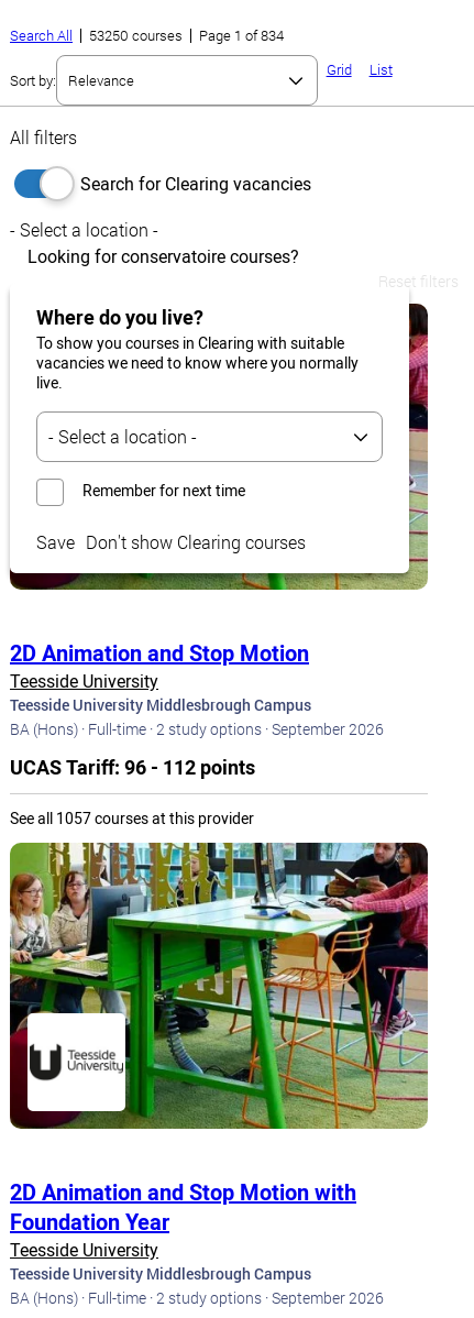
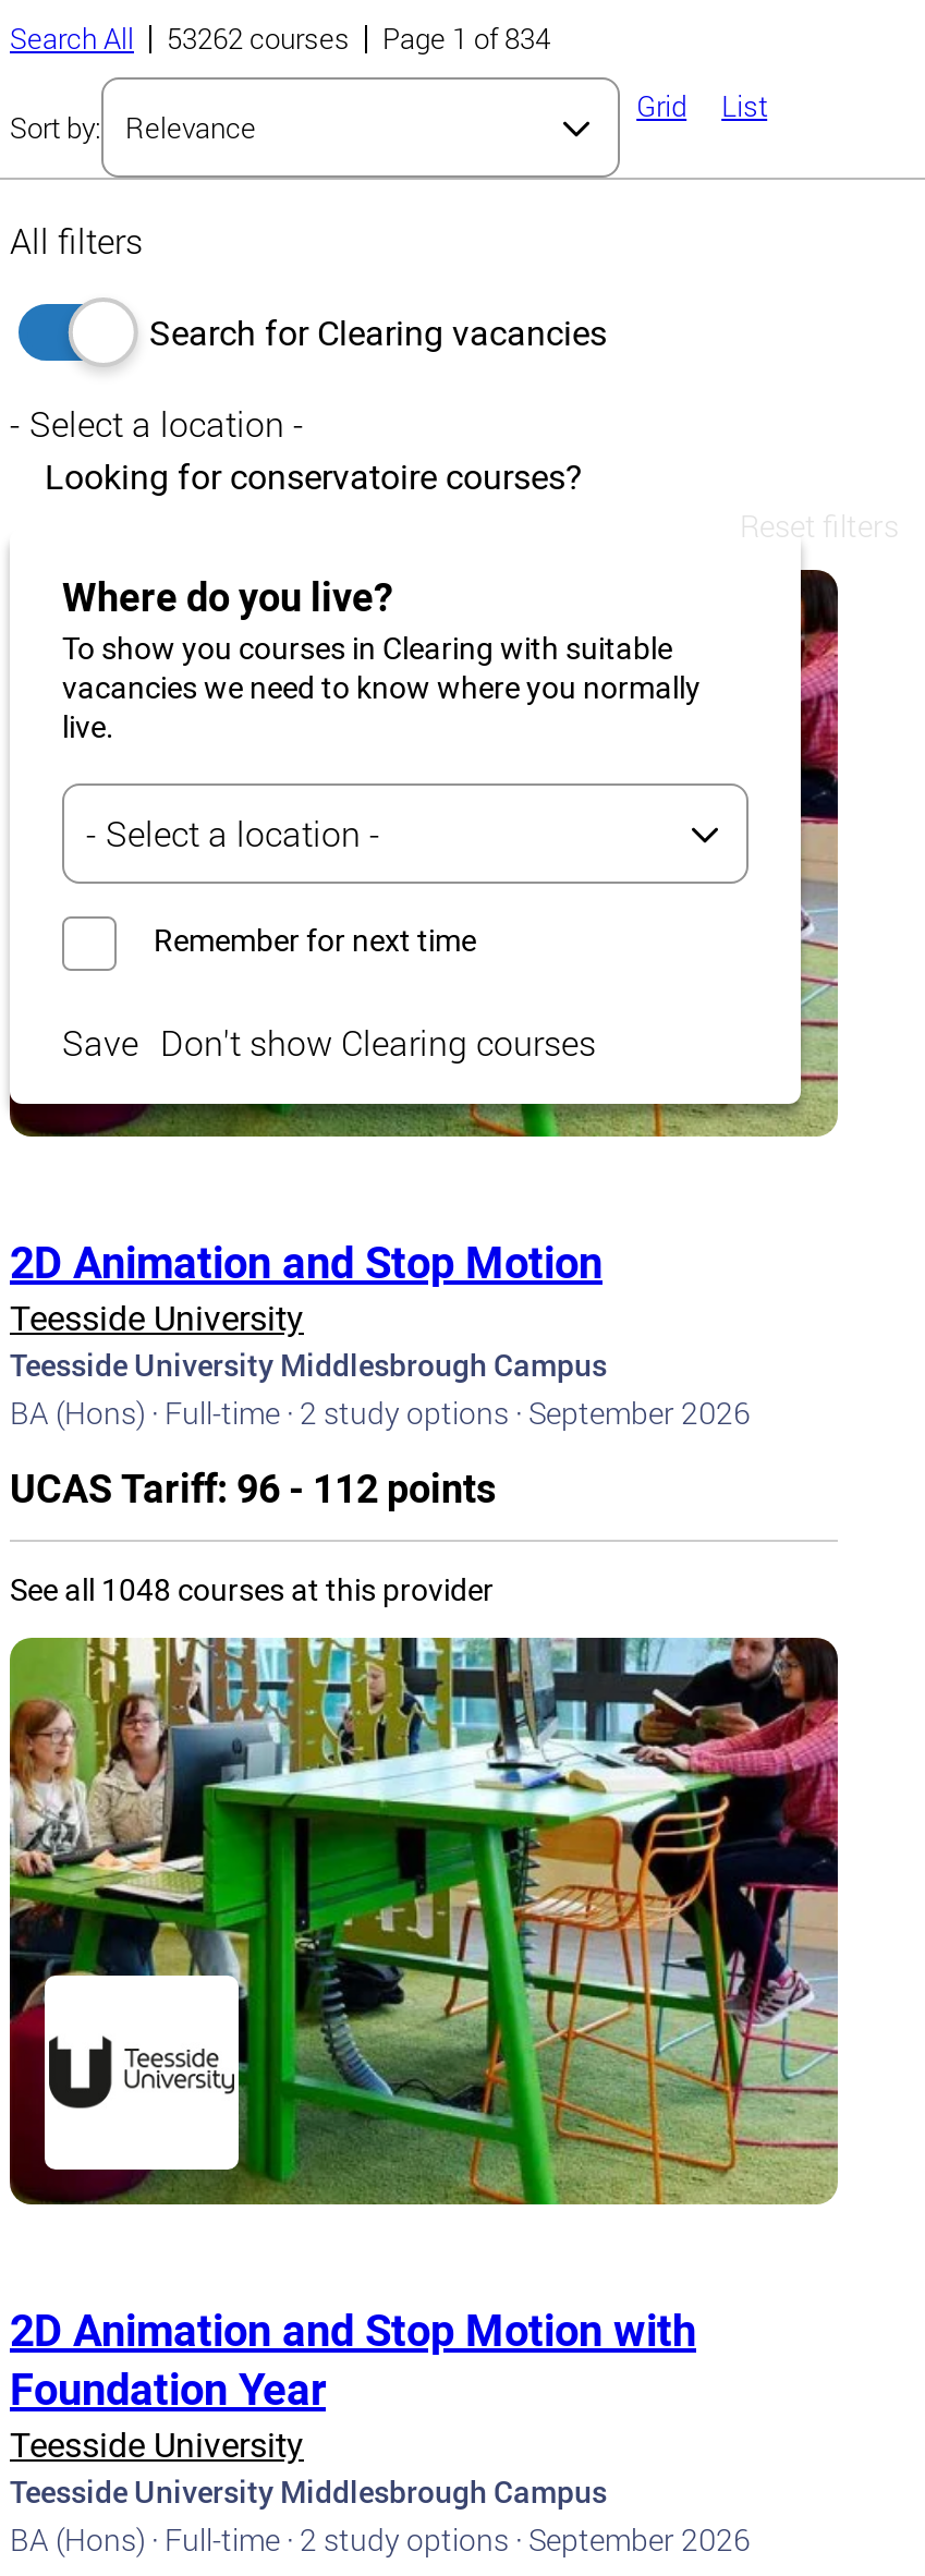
[10,26,284,45] Search All 53250 courses Page 1 of 834 -> [10,19,550,58] Search All 53262 courses Page 1 of 834
[10,808,254,829] See all 1057 courses at this provider -> [10,1568,494,1610] See all 1048 courses at this provider

